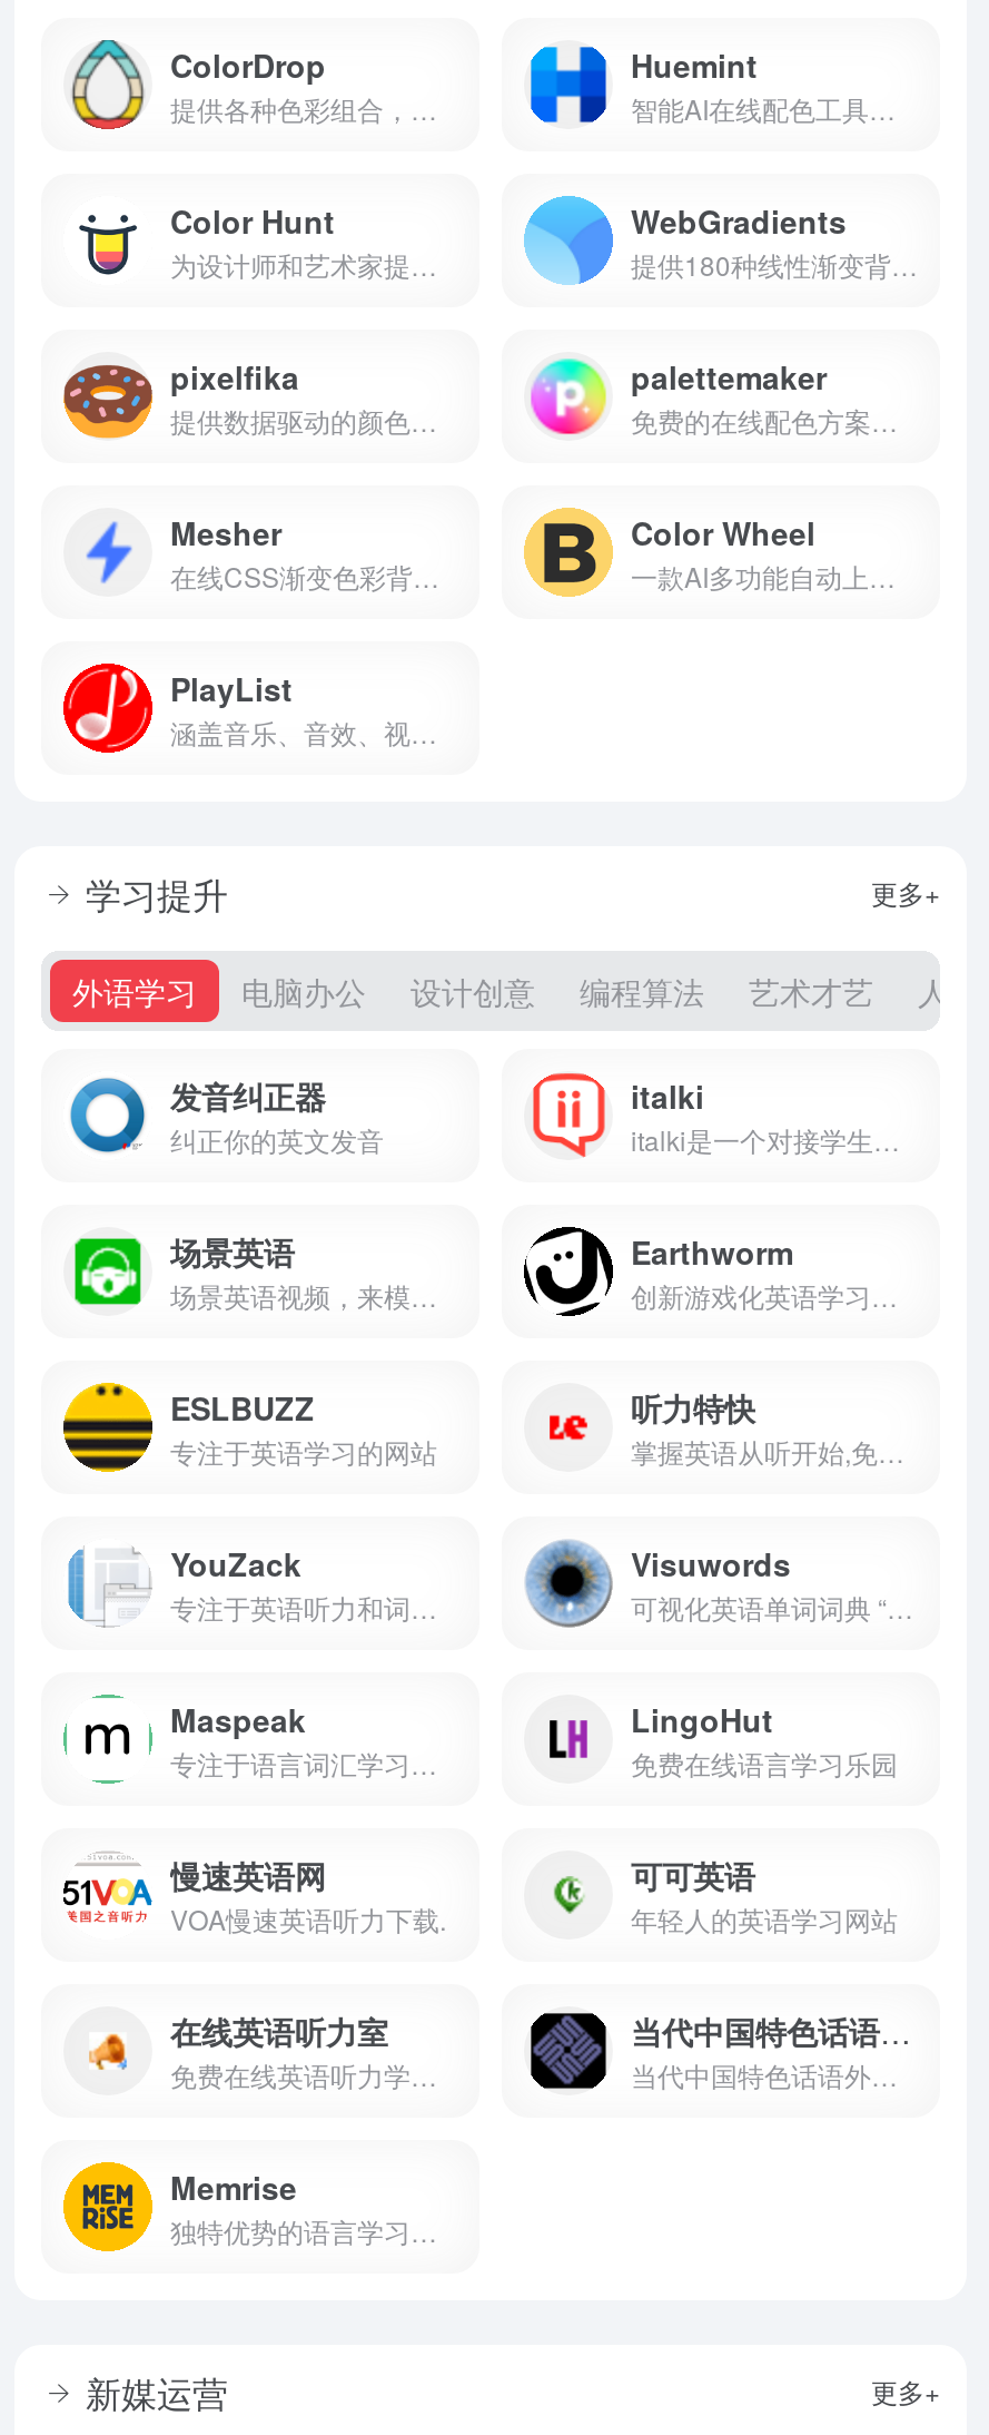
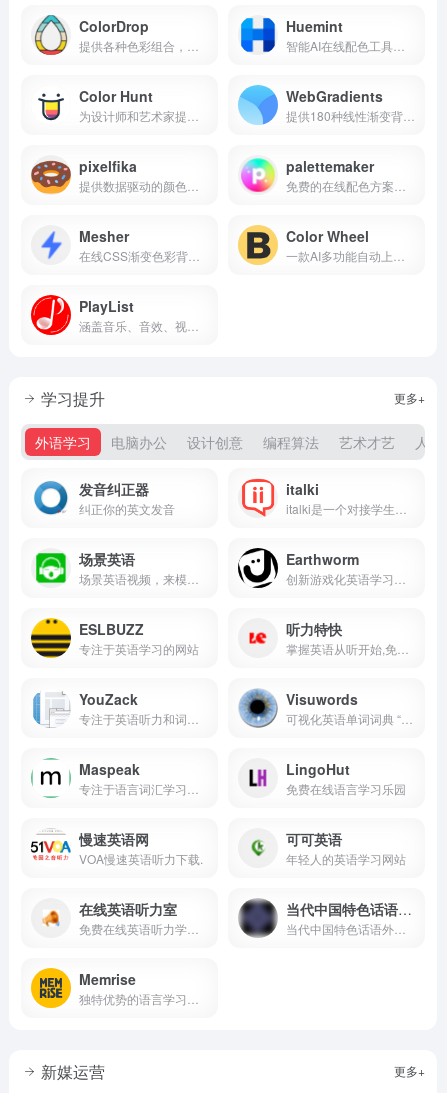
[533,2015,604,2087] [image] -> [240,900,276,938] [image]

